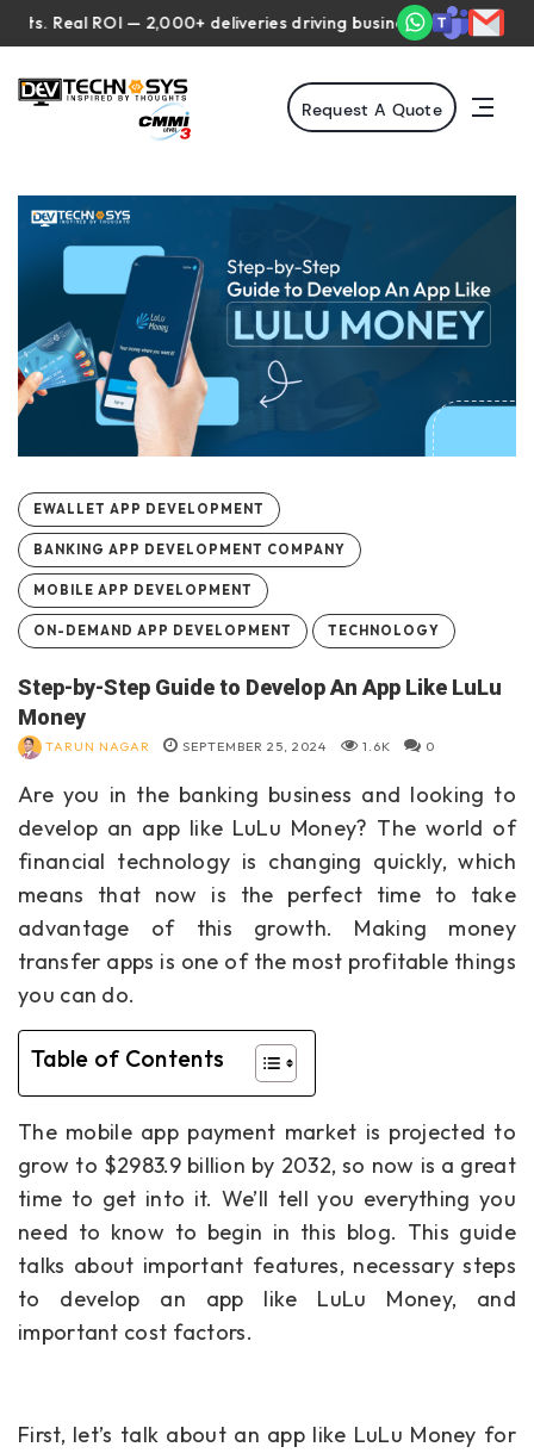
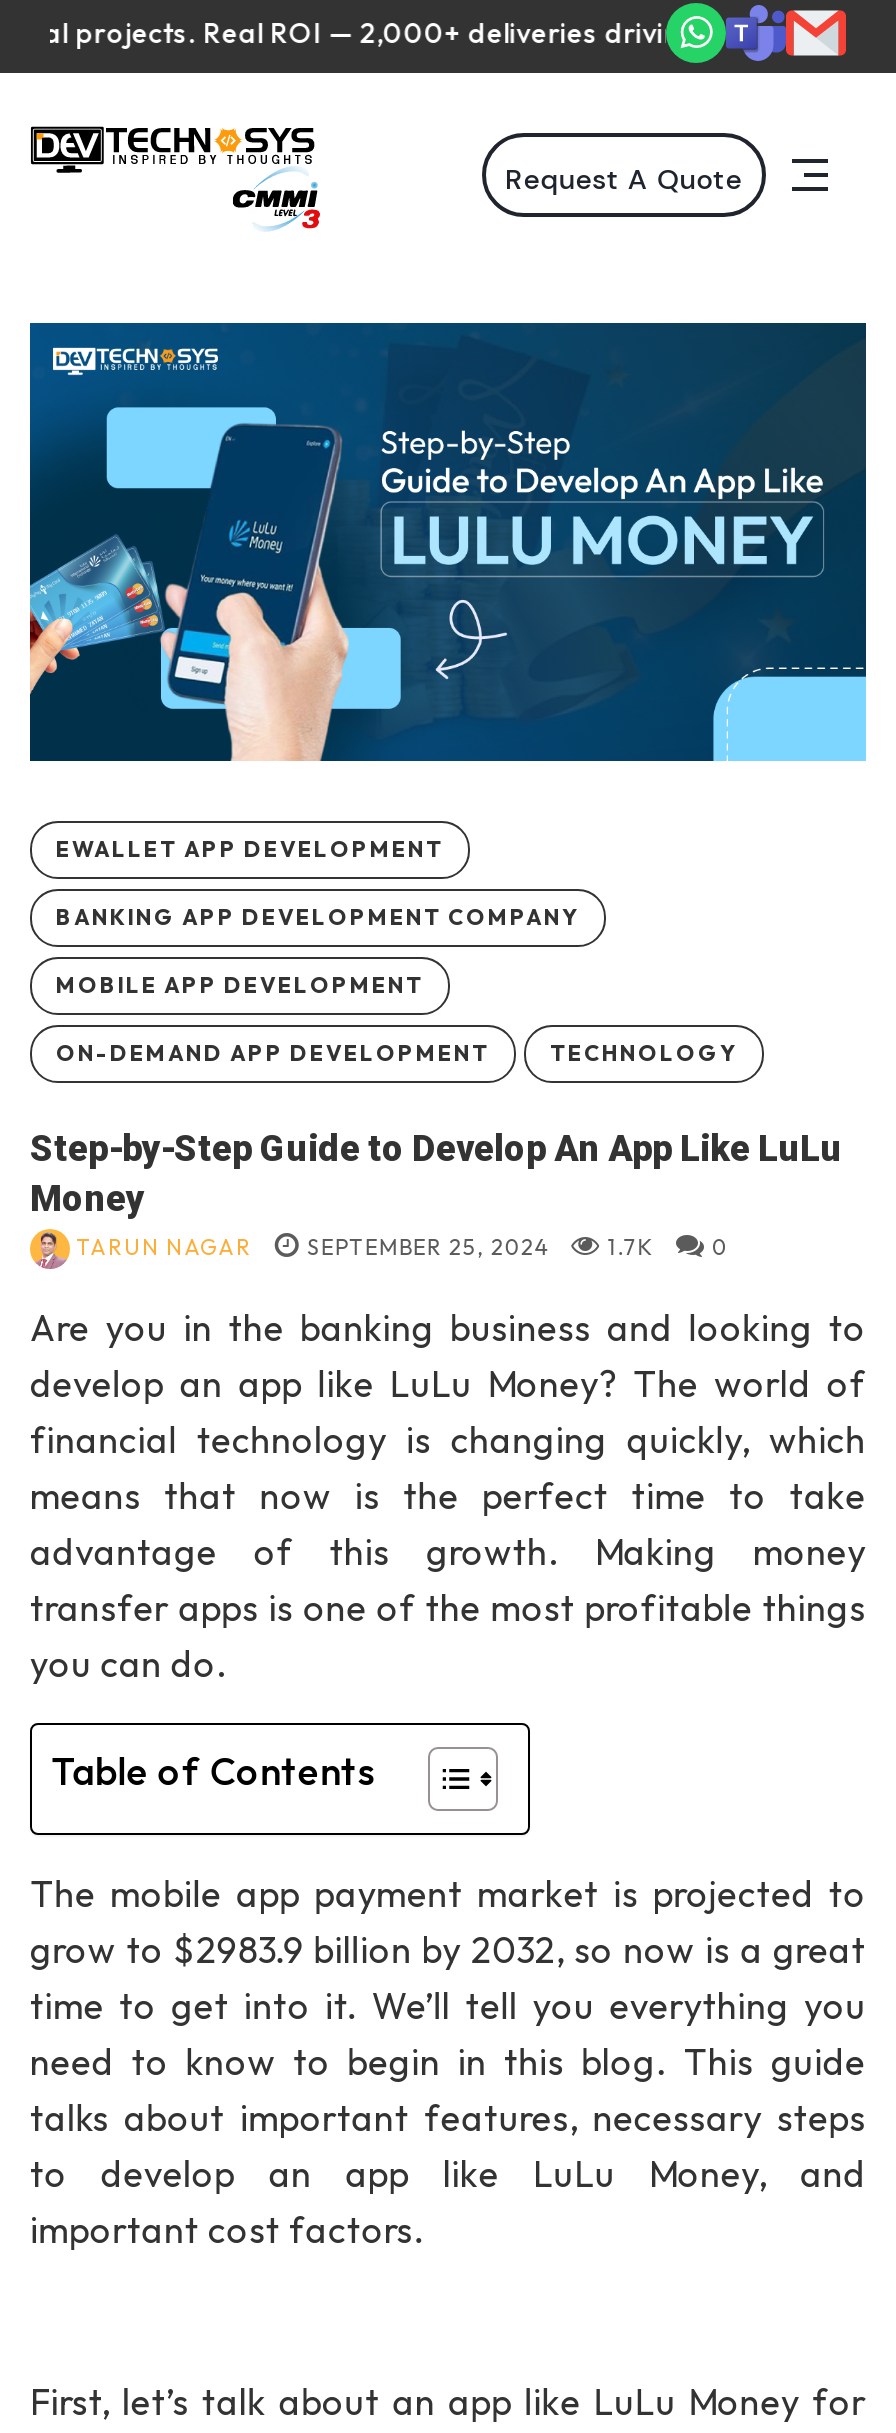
[42,738,435,754] TARUN NAGAR SEPTEMBER 25, 2024 1.6K 0 -> [70,1233,728,1261] TARUN NAGAR SEPTEMBER 25, 2024 1.7K 0

